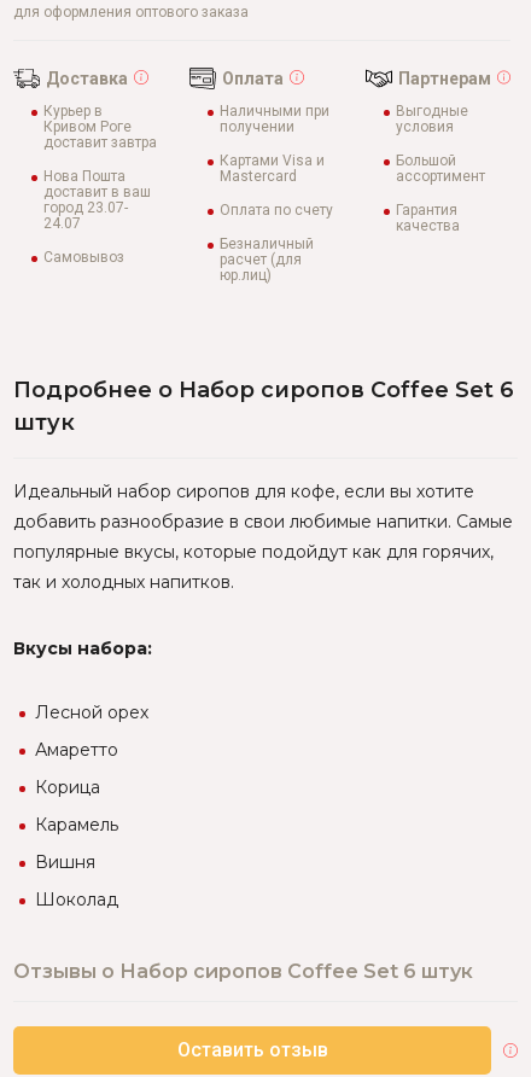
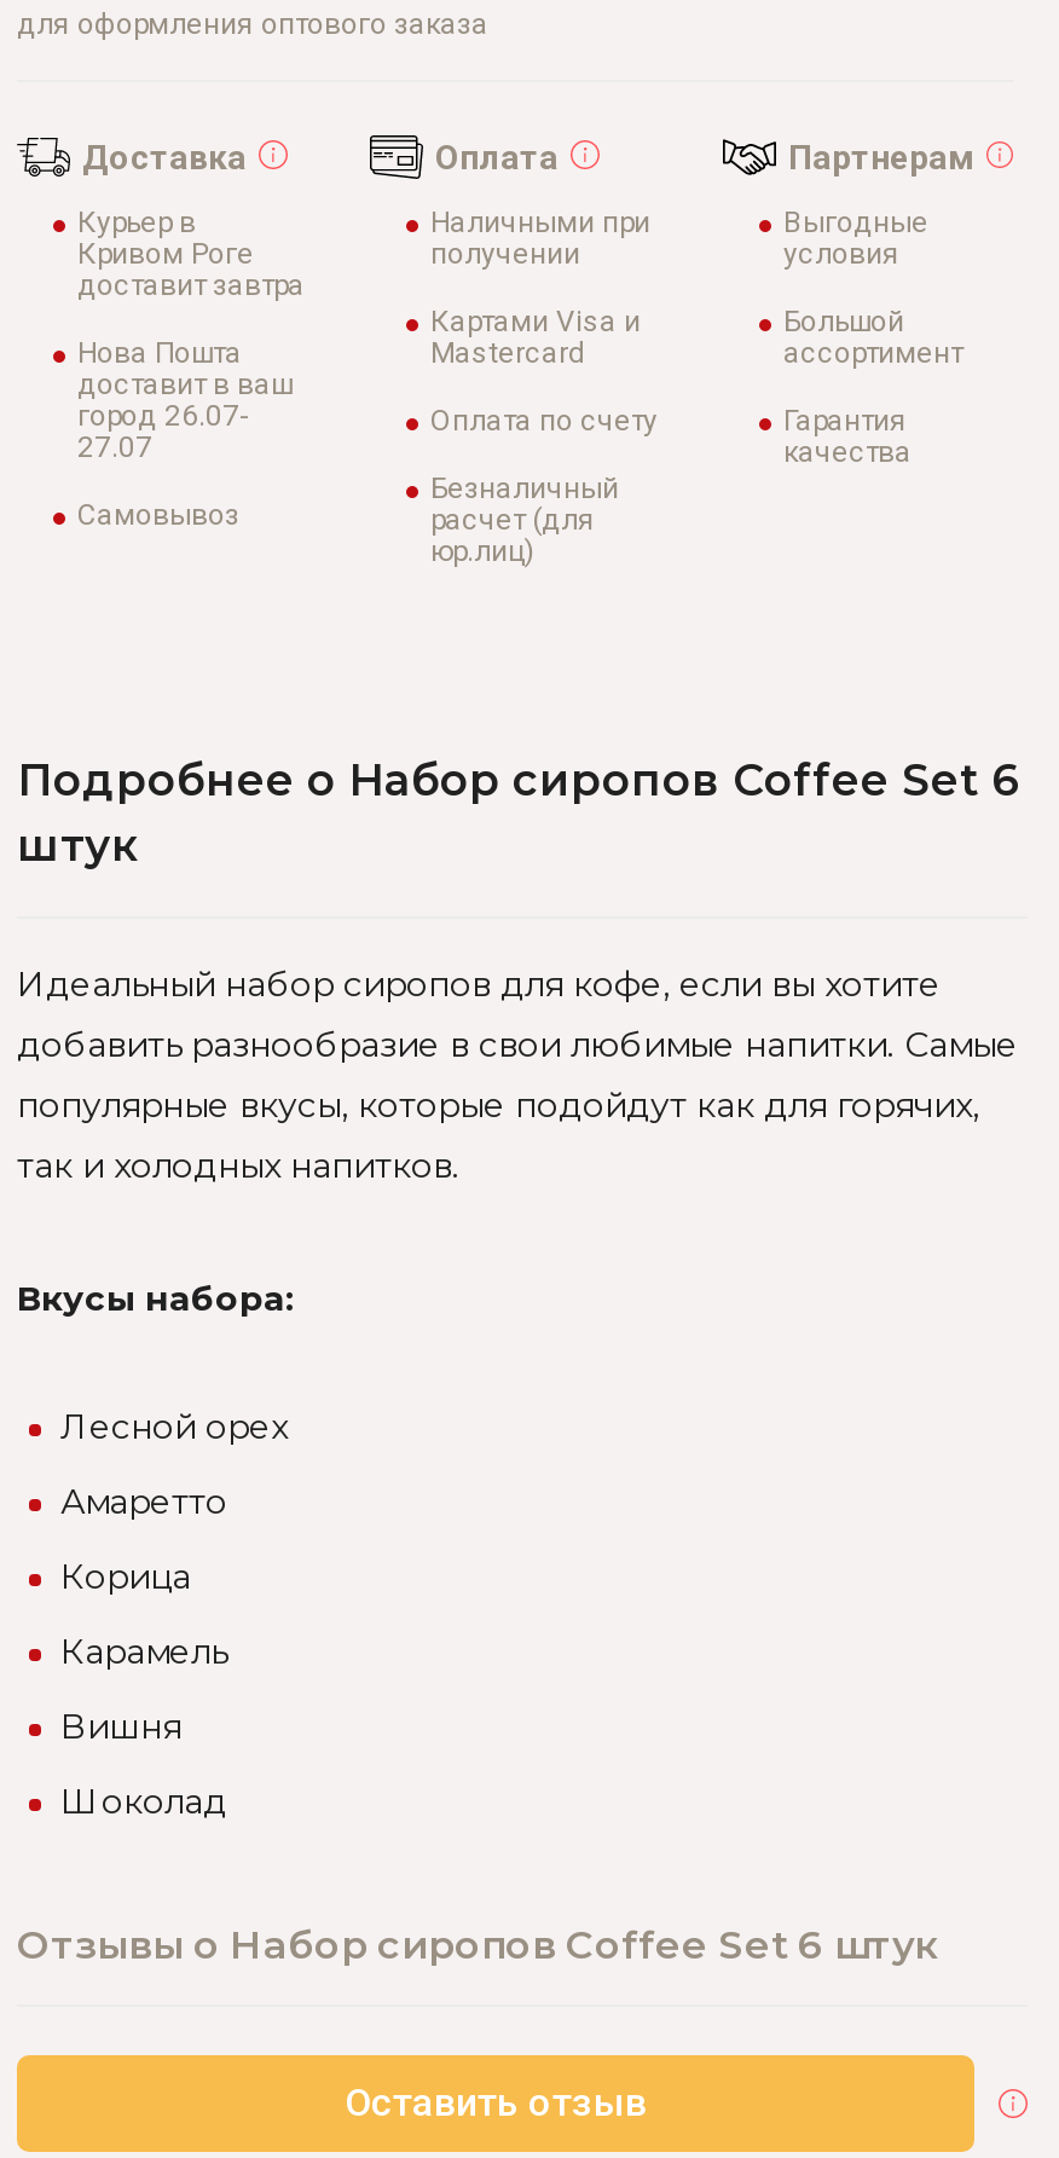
[43,199,128,216] город 23.07- -> [77,399,247,433] город 26.07-
[43,215,81,232] 24.07 -> [77,430,152,464] 27.07

